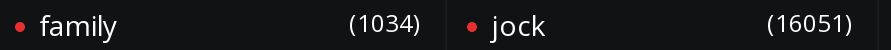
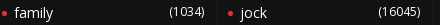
[767,5,851,39] (16051) -> [378,3,420,20] (16045)

